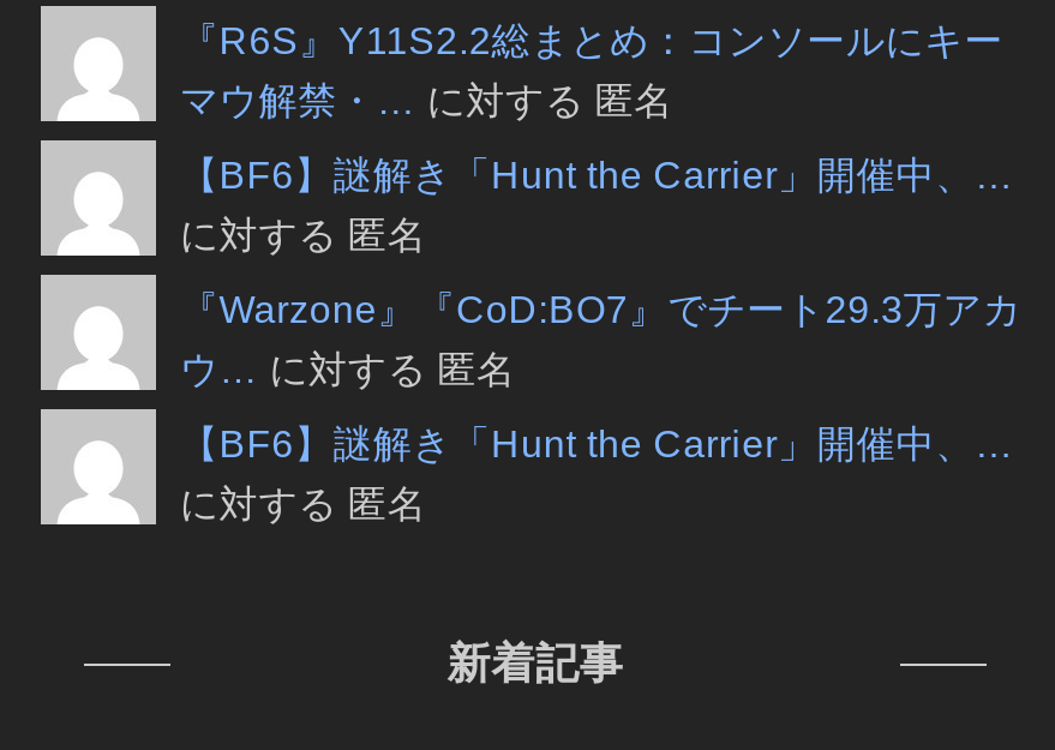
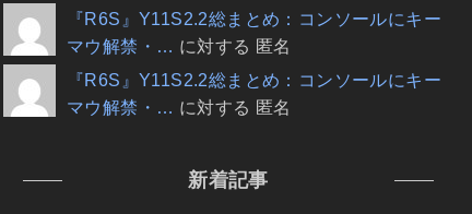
[180,151,1022,523] 【BF6】謎解き「Hunt the Carrier」開催中、… | に対する 匿名 | 『Warzone』『CoD:BO7』でチート29.3万アカ | ウ…に対する 匿名 | 【BF6】謎解き「Hunt the Carrier」開催中、… | に対する 匿名 -> [67,69,441,116] 『R6S』Y11S2.2総まとめ：コンソールにキー | マウ解禁・…に対する 匿名

